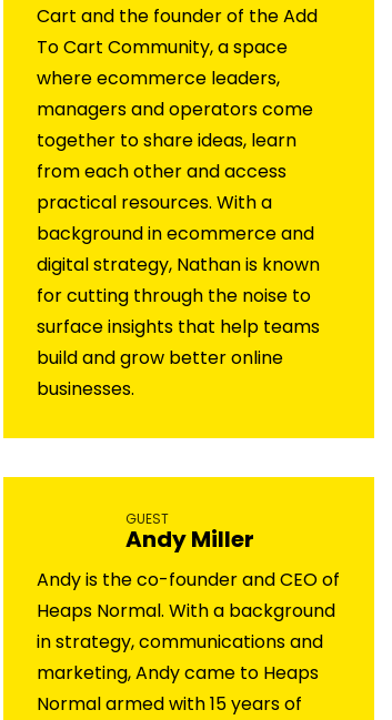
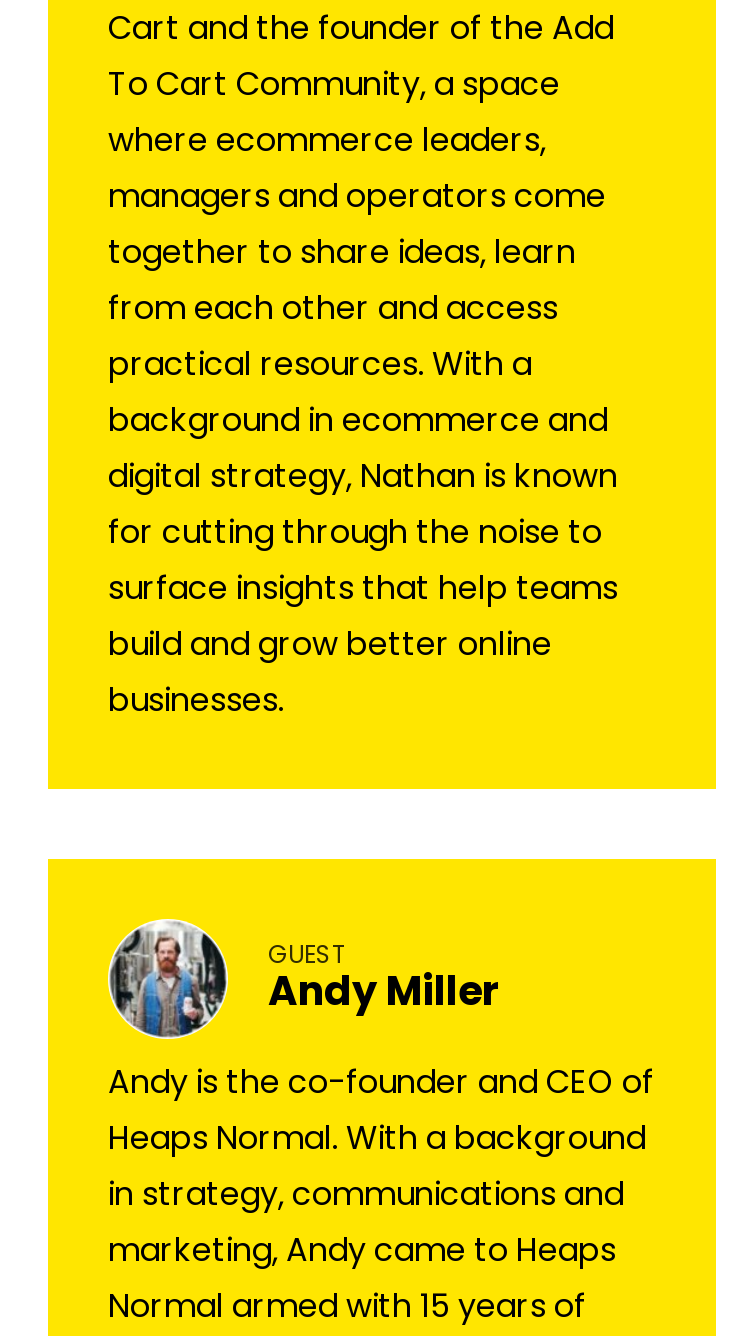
none -> [106,916,230,1042] [image]

